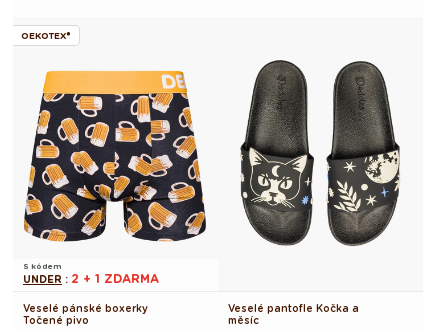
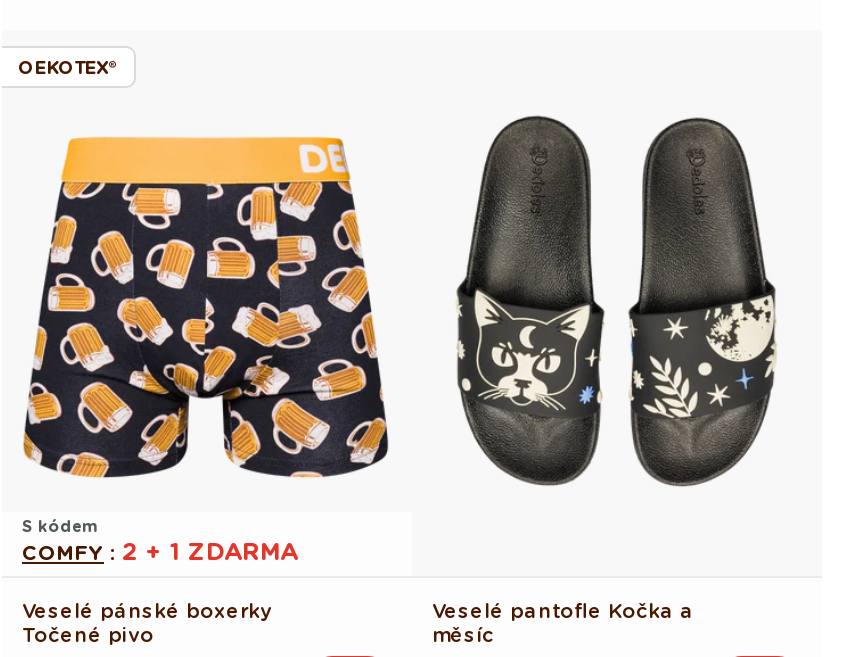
[23,271,159,286] UNDER: 2 + 1 ZDARMA -> [22,536,298,566] COMFY: 2 + 1 ZDARMA

